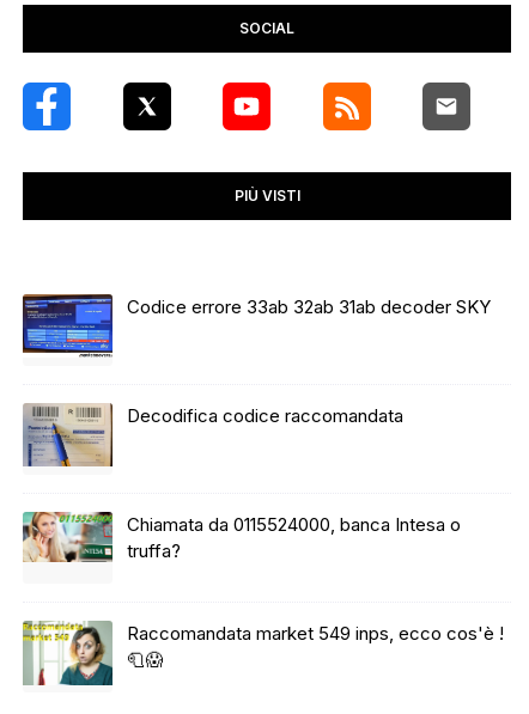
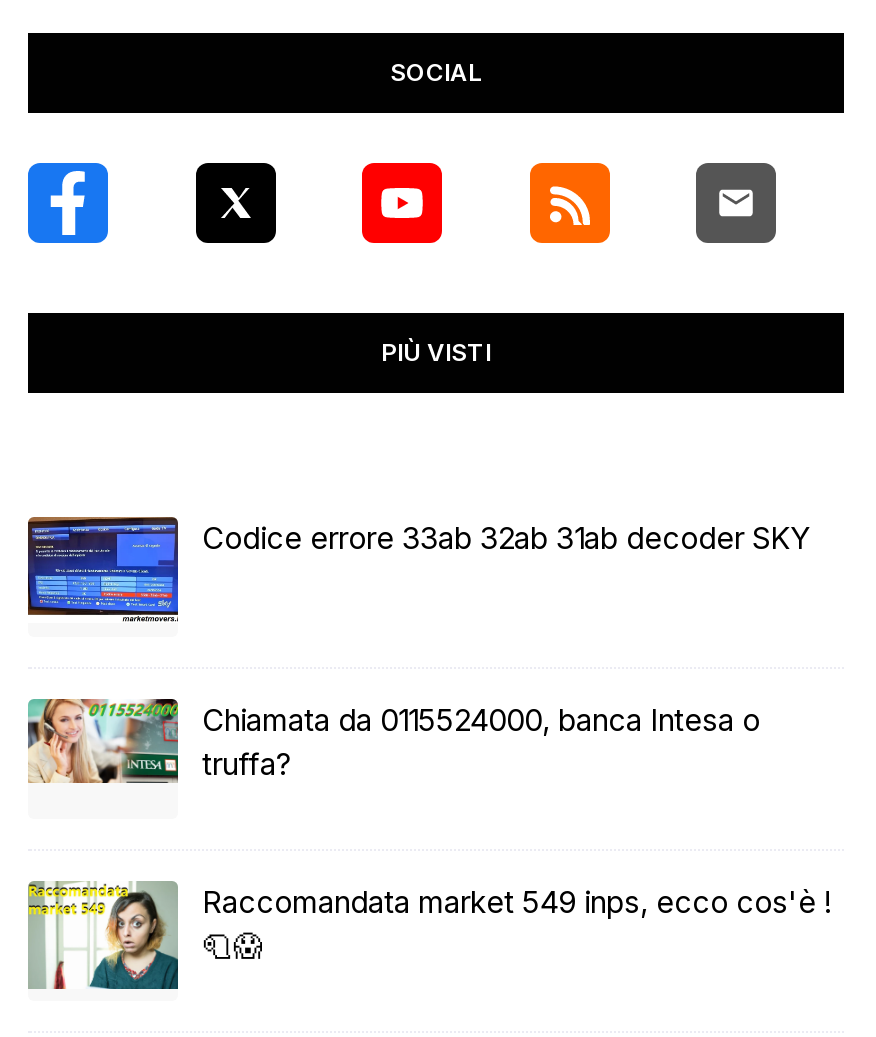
[23,403,403,468] [image] | Decodifica codice raccomandata -> none

